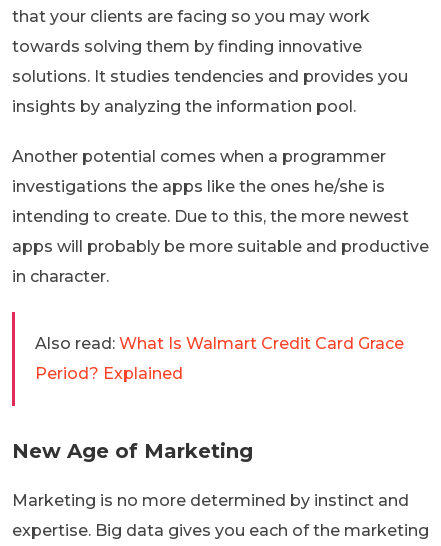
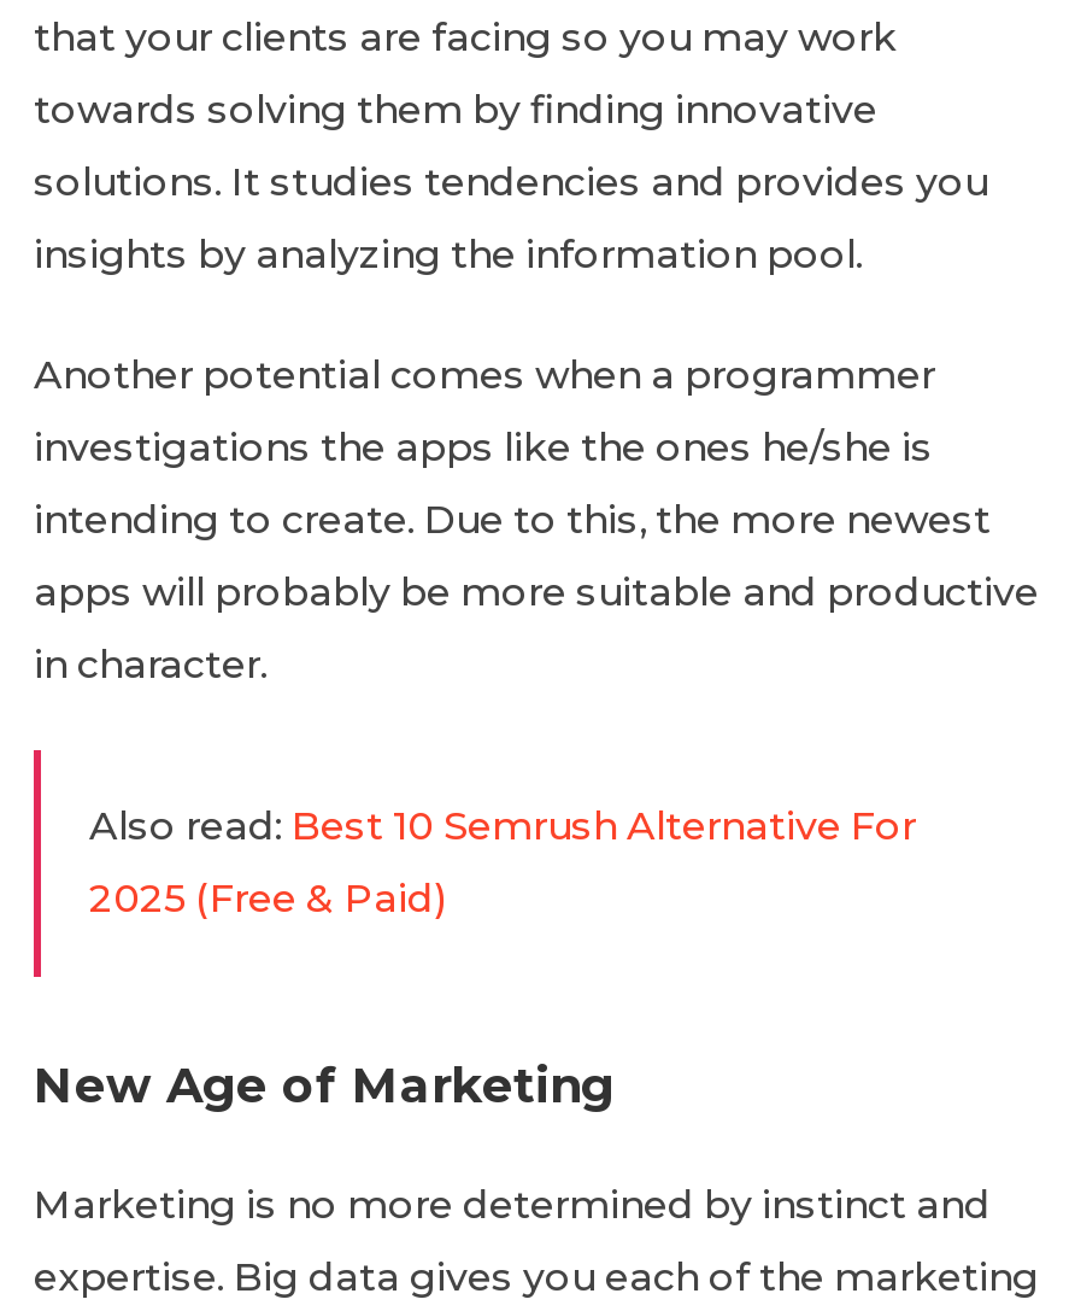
[35,334,404,353] Also read: What Is Walmart Credit Card Grace -> [89,803,916,849] Also read: Best 10 Semrush Alternative For
[35,364,183,383] Period? Explained -> [89,876,446,922] 2025 (Free & Paid)

